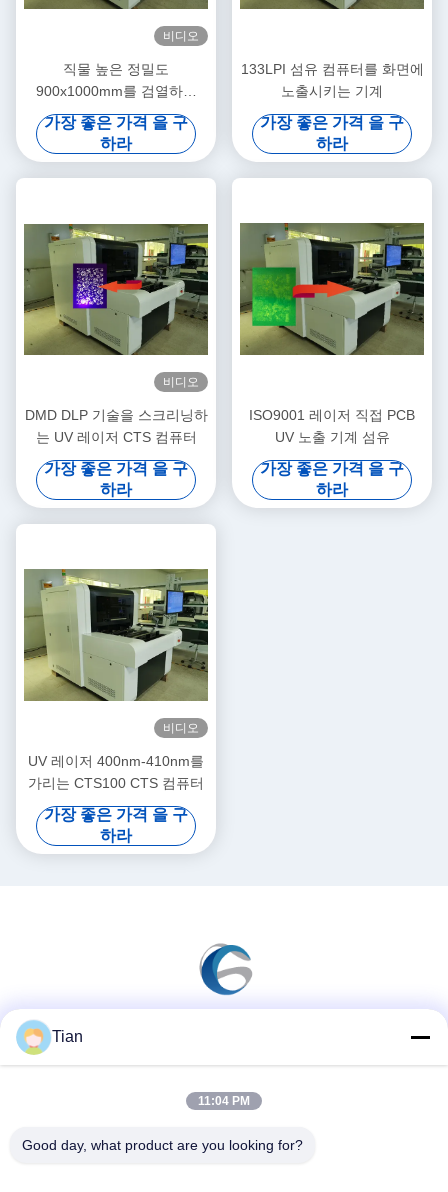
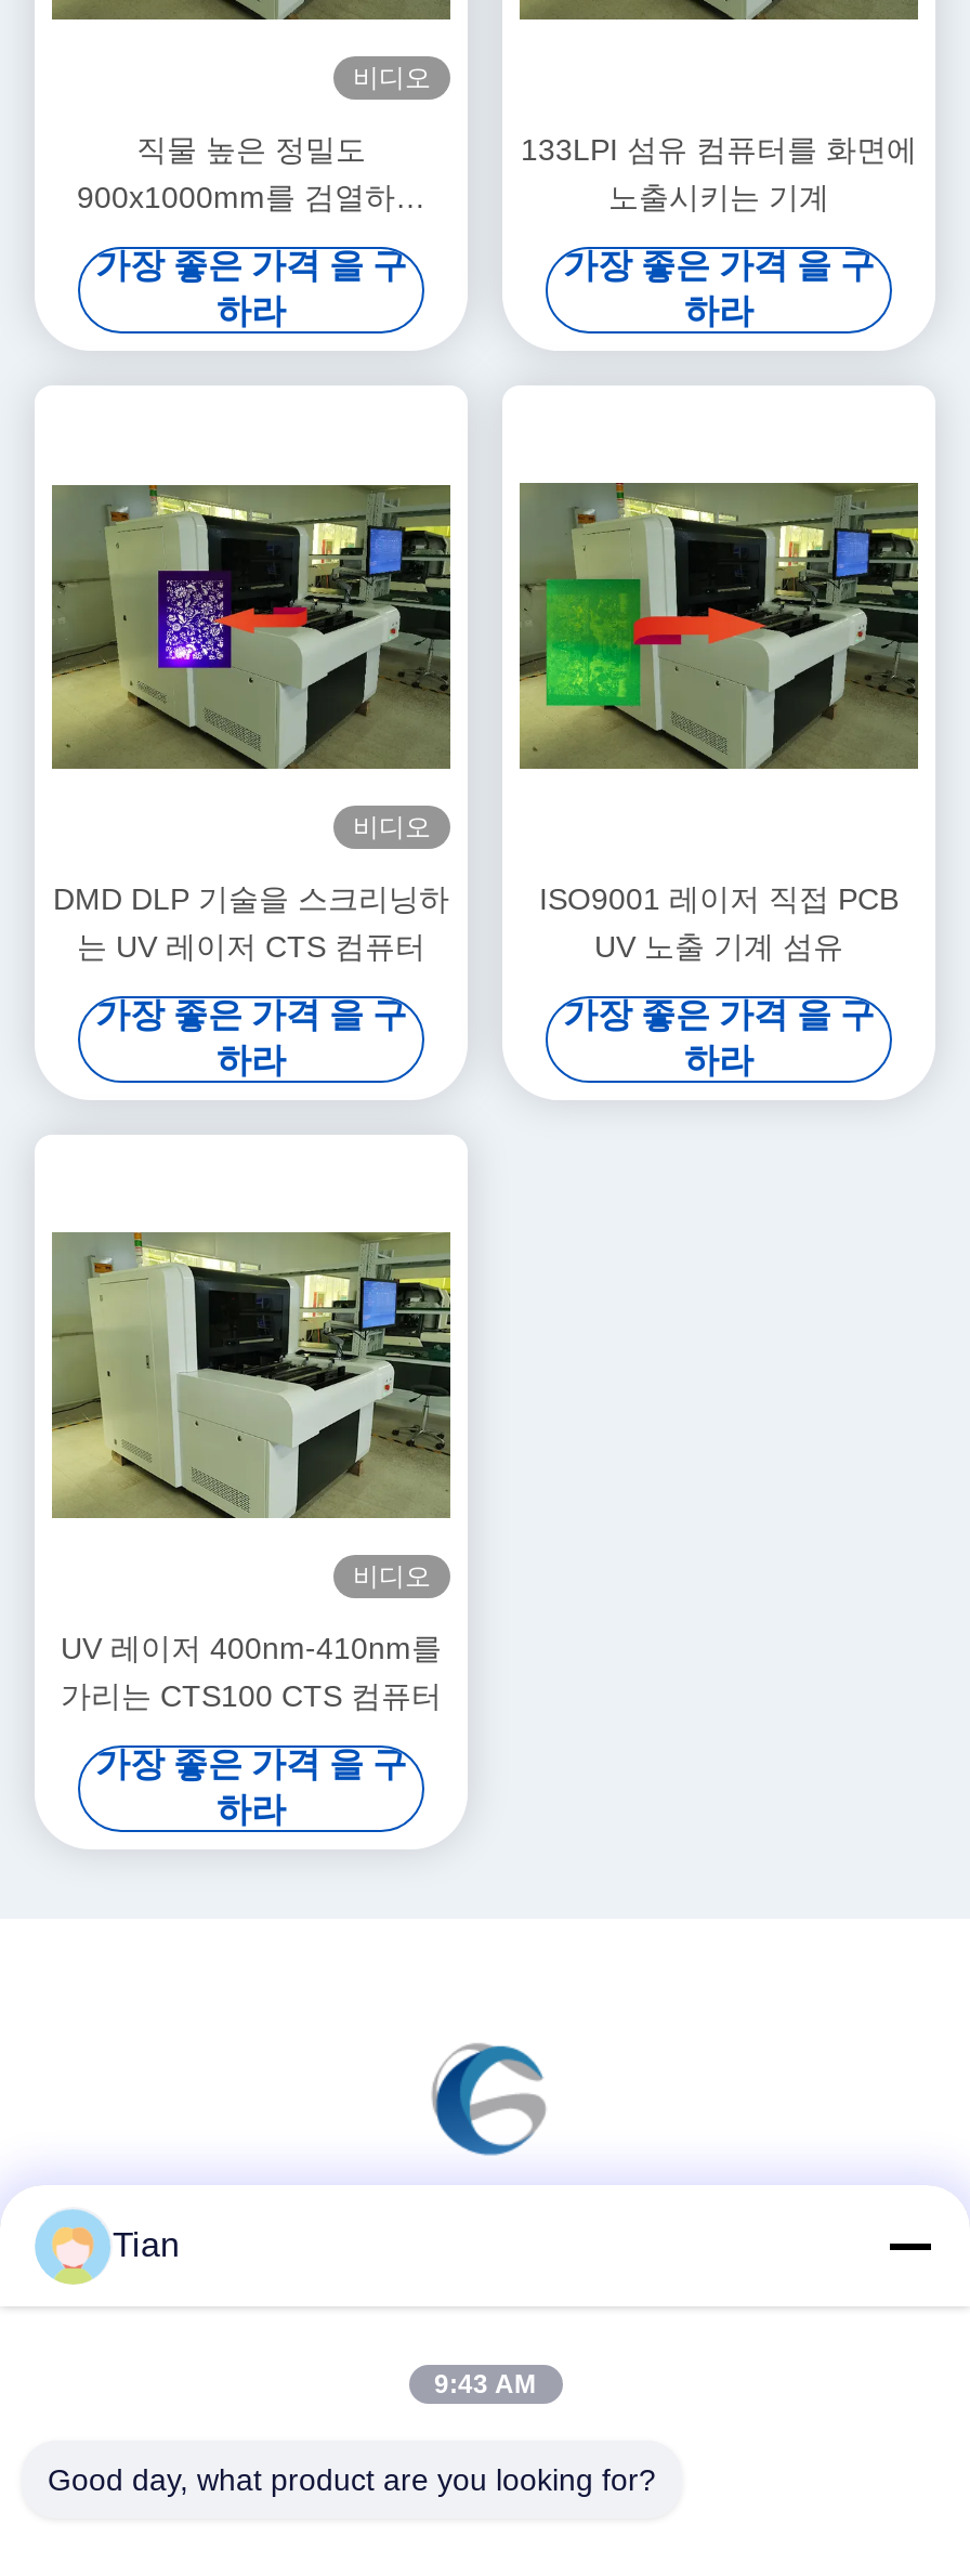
[198,1094,250,1108] 11:04 PM -> [434,2369,536,2400] 9:43 AM

